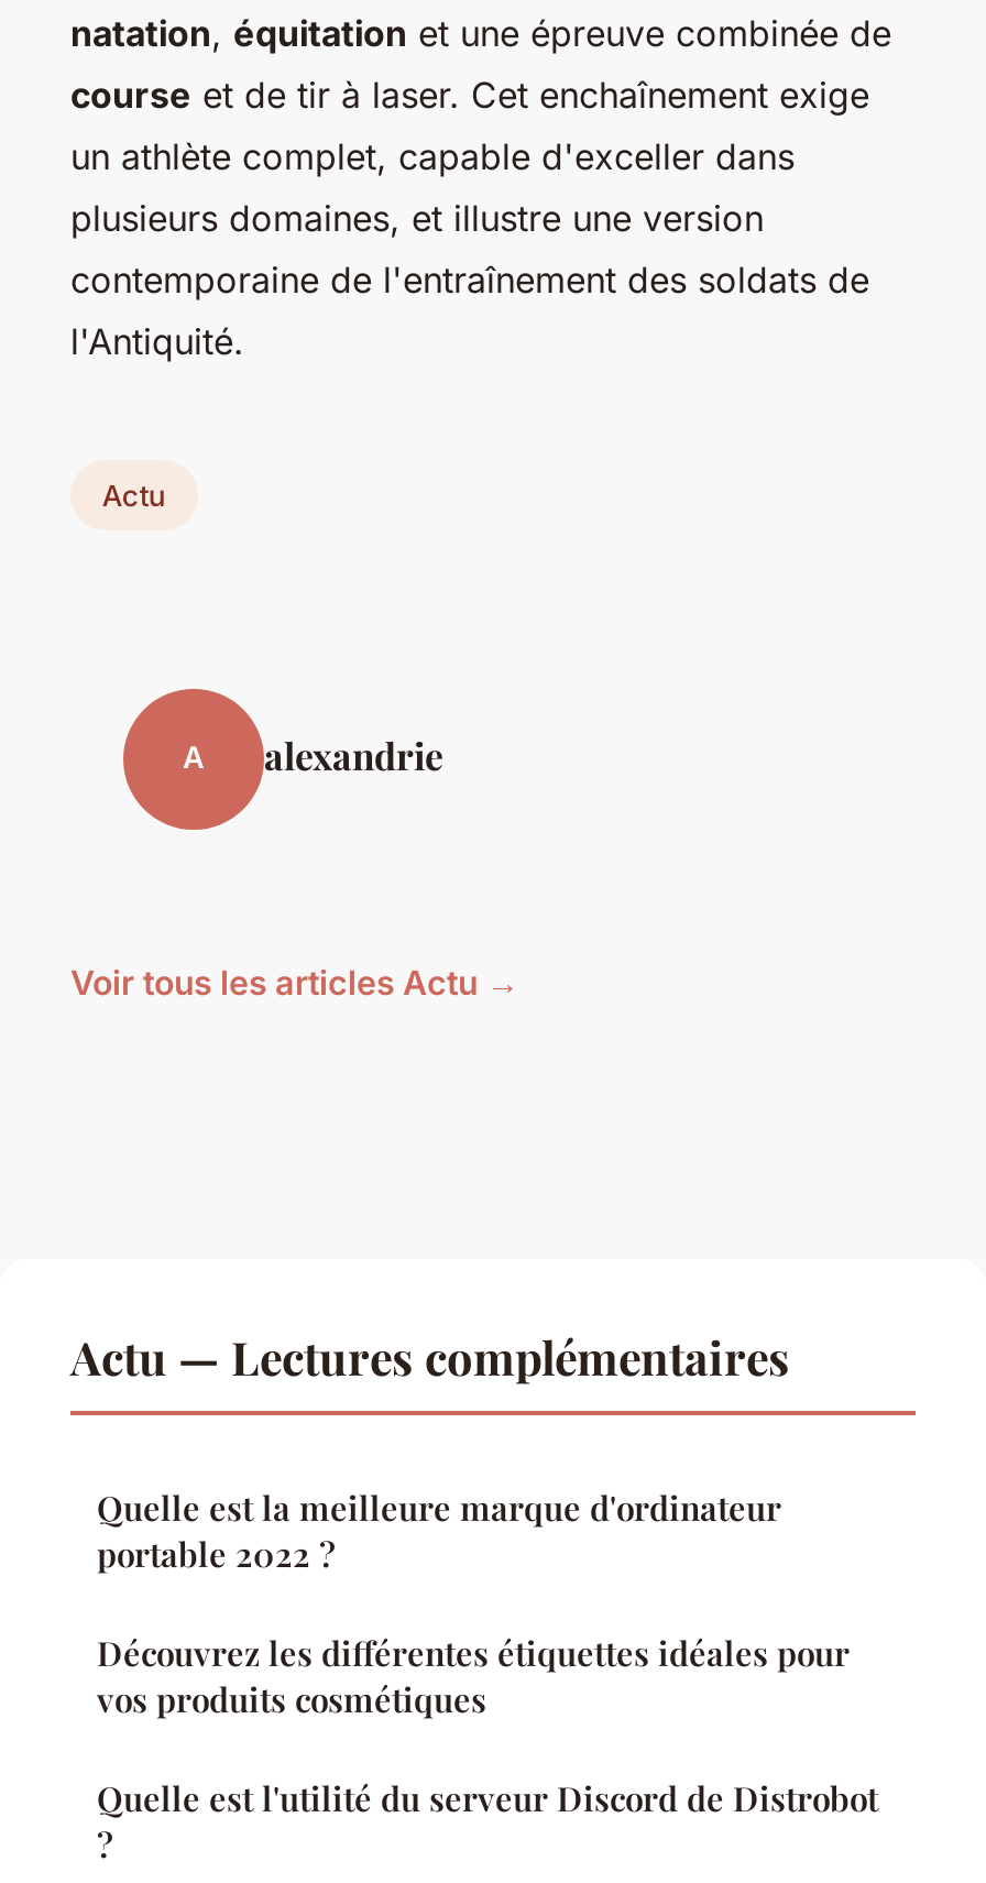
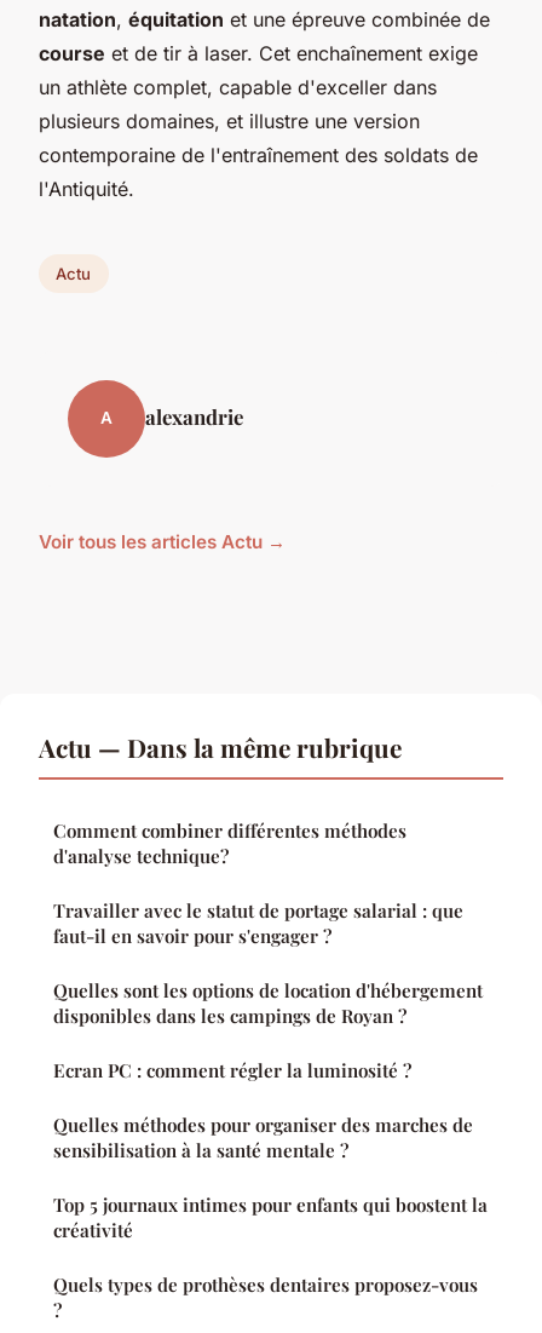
[70,1324,878,1819] Actu — Lectures complémentaires | Quelle est la meilleure marque d'ordinateur | portable 2022 ? | Découvrez les différentes étiquettes idéales pour | vos produits cosmétiques | Quelle est l'utilité du serveur Discord de Distrobot -> [39,730,488,1296] Actu — Dans la même rubrique | Comment combiner différentes méthodes | d'analyse technique? | Travailler avec le statut de portage salarial : que | faut-il en savoir pour s'engager ? | Quelles sont les options de location d'hébergement | disponibles dans les campings de Royan ? | Ecran PC : comment régler la luminosité ? | Quelles méthodes pour organiser des marches de | sensibilisation à la santé mentale ? | Top 5 journaux intimes pour enfants qui boostent la | créativité | Quels types de prothèses dentaires proposez-vous

